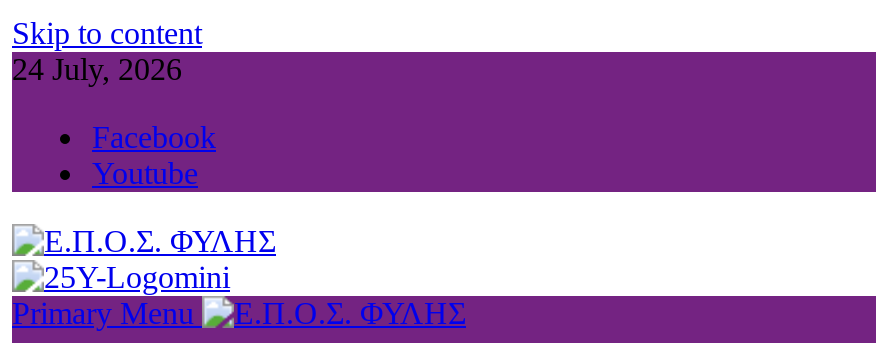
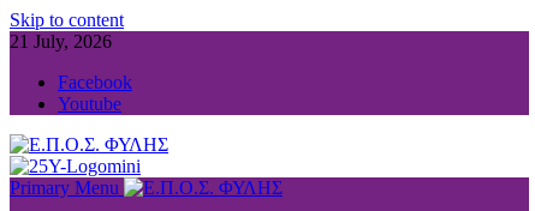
[12,52,182,86] 24 July, 2026 -> [10,31,112,52] 21 July, 2026

